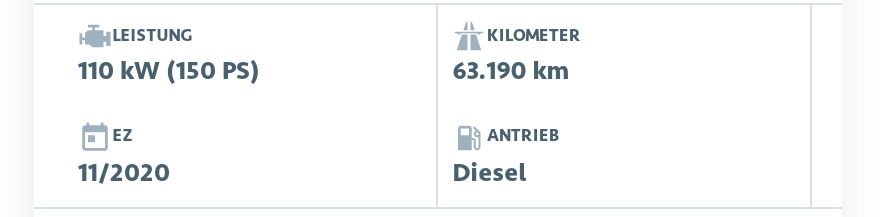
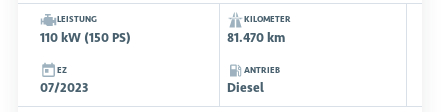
[452,55,568,87] 63.190 km -> [227,30,285,46] 81.470 km
[78,157,170,189] 11/2020 -> [40,80,88,96] 07/2023

